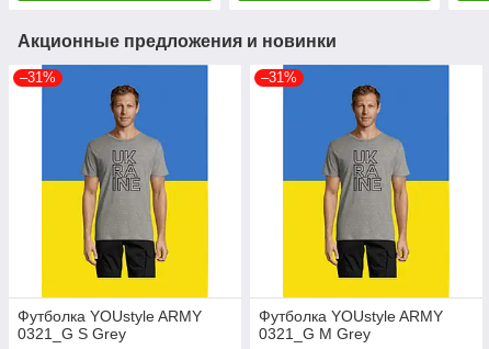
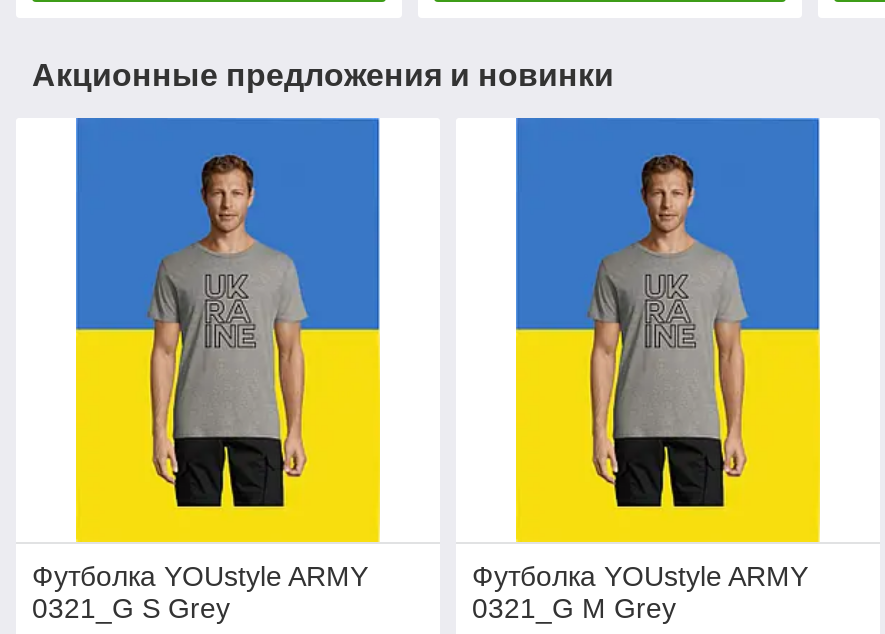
[20,69,56,85] –31% -> none
[261,69,297,85] –31% -> none

